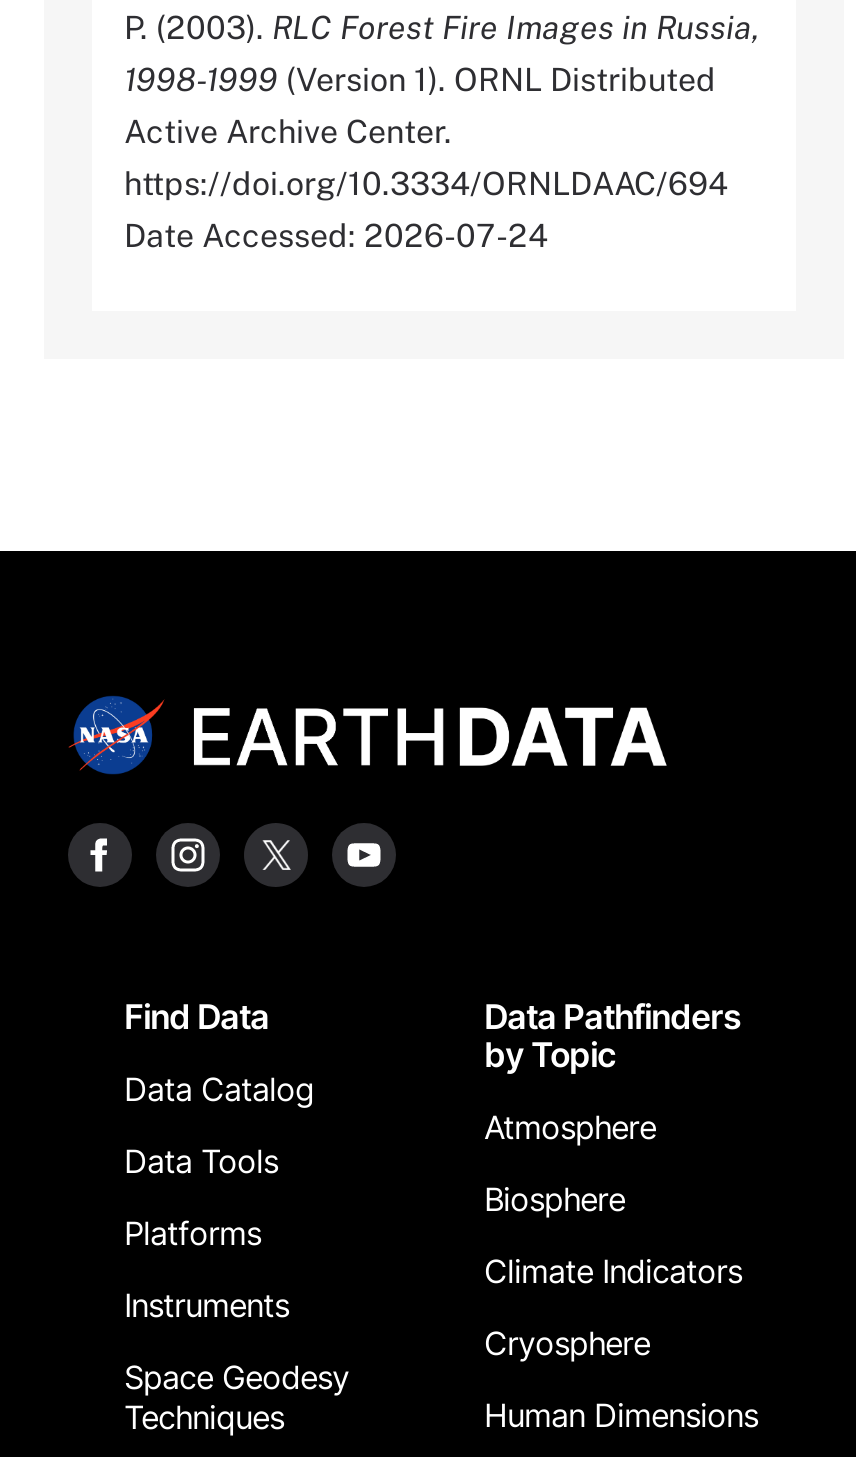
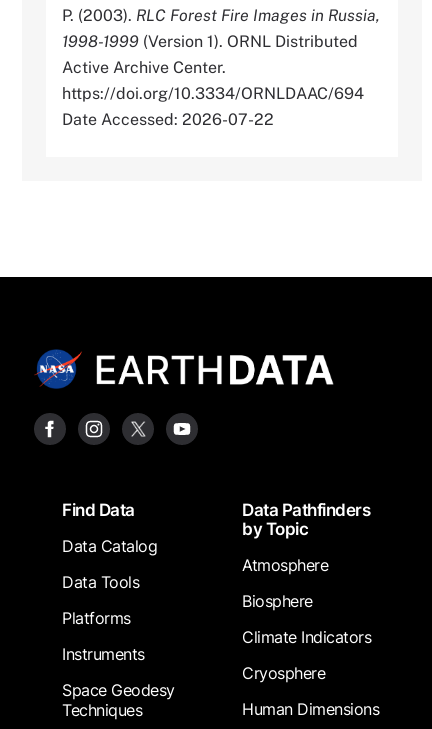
[124,217,548,255] Date Accessed: 2026-07-24 -> [62,110,274,129] Date Accessed: 2026-07-22

